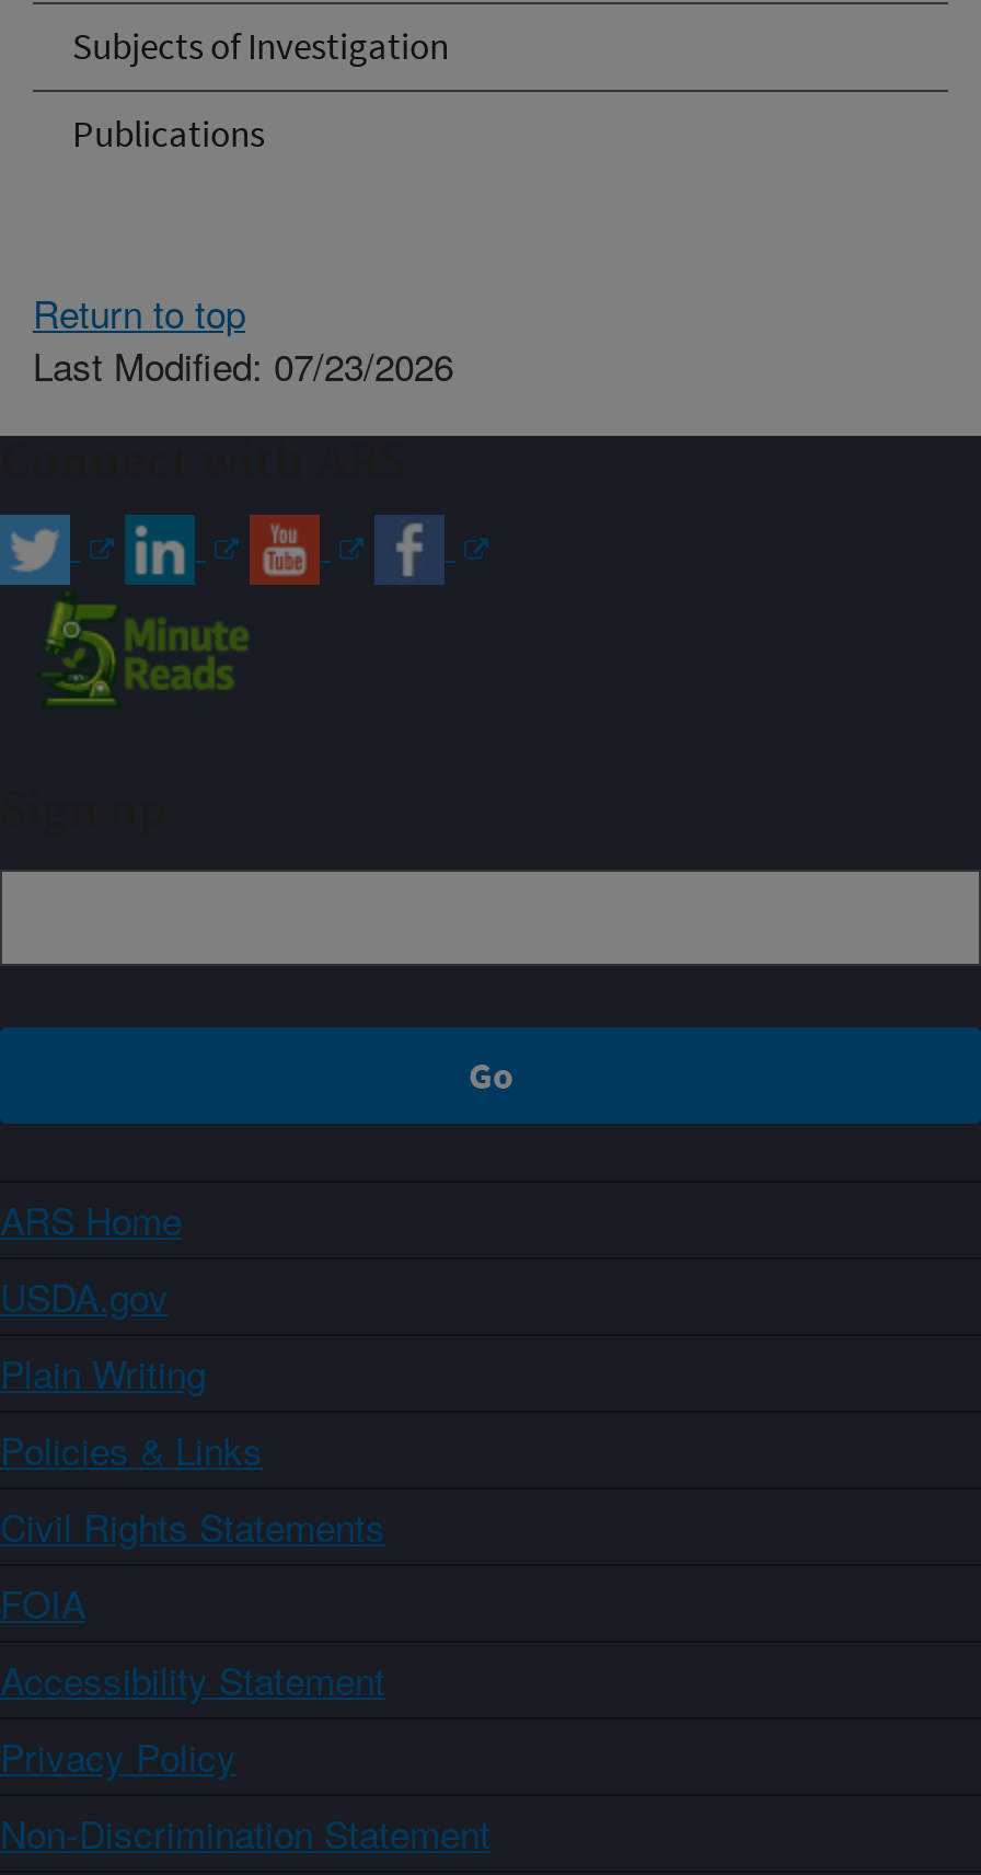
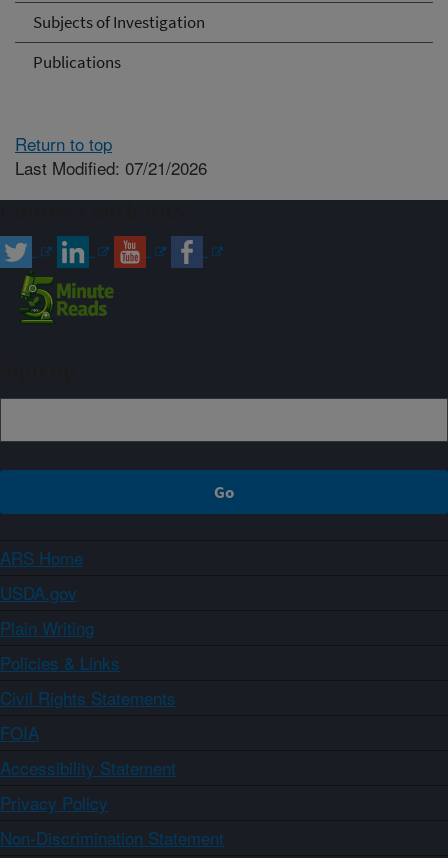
[33,336,453,391] Last Modified: 07/23/2026 -> [15,154,207,179] Last Modified: 07/21/2026

